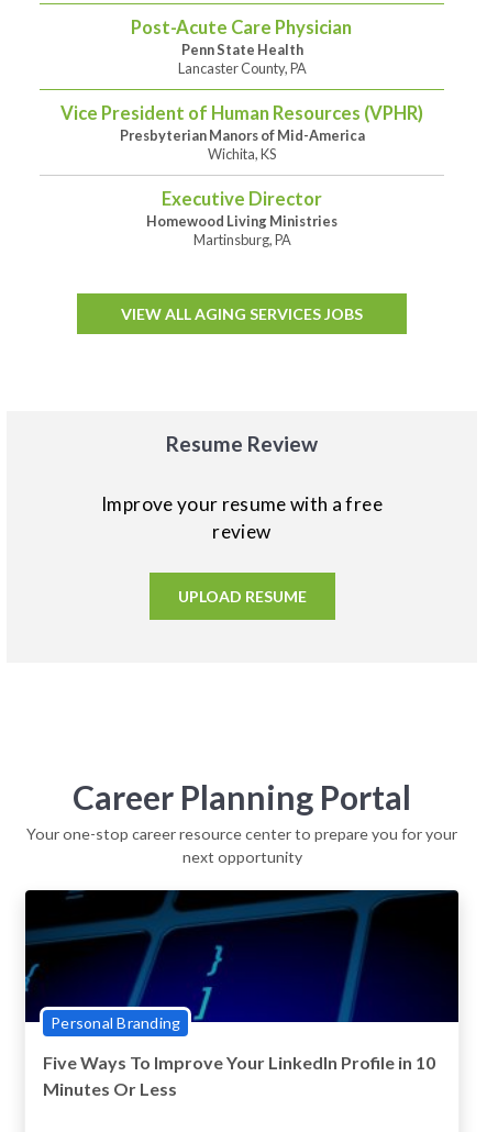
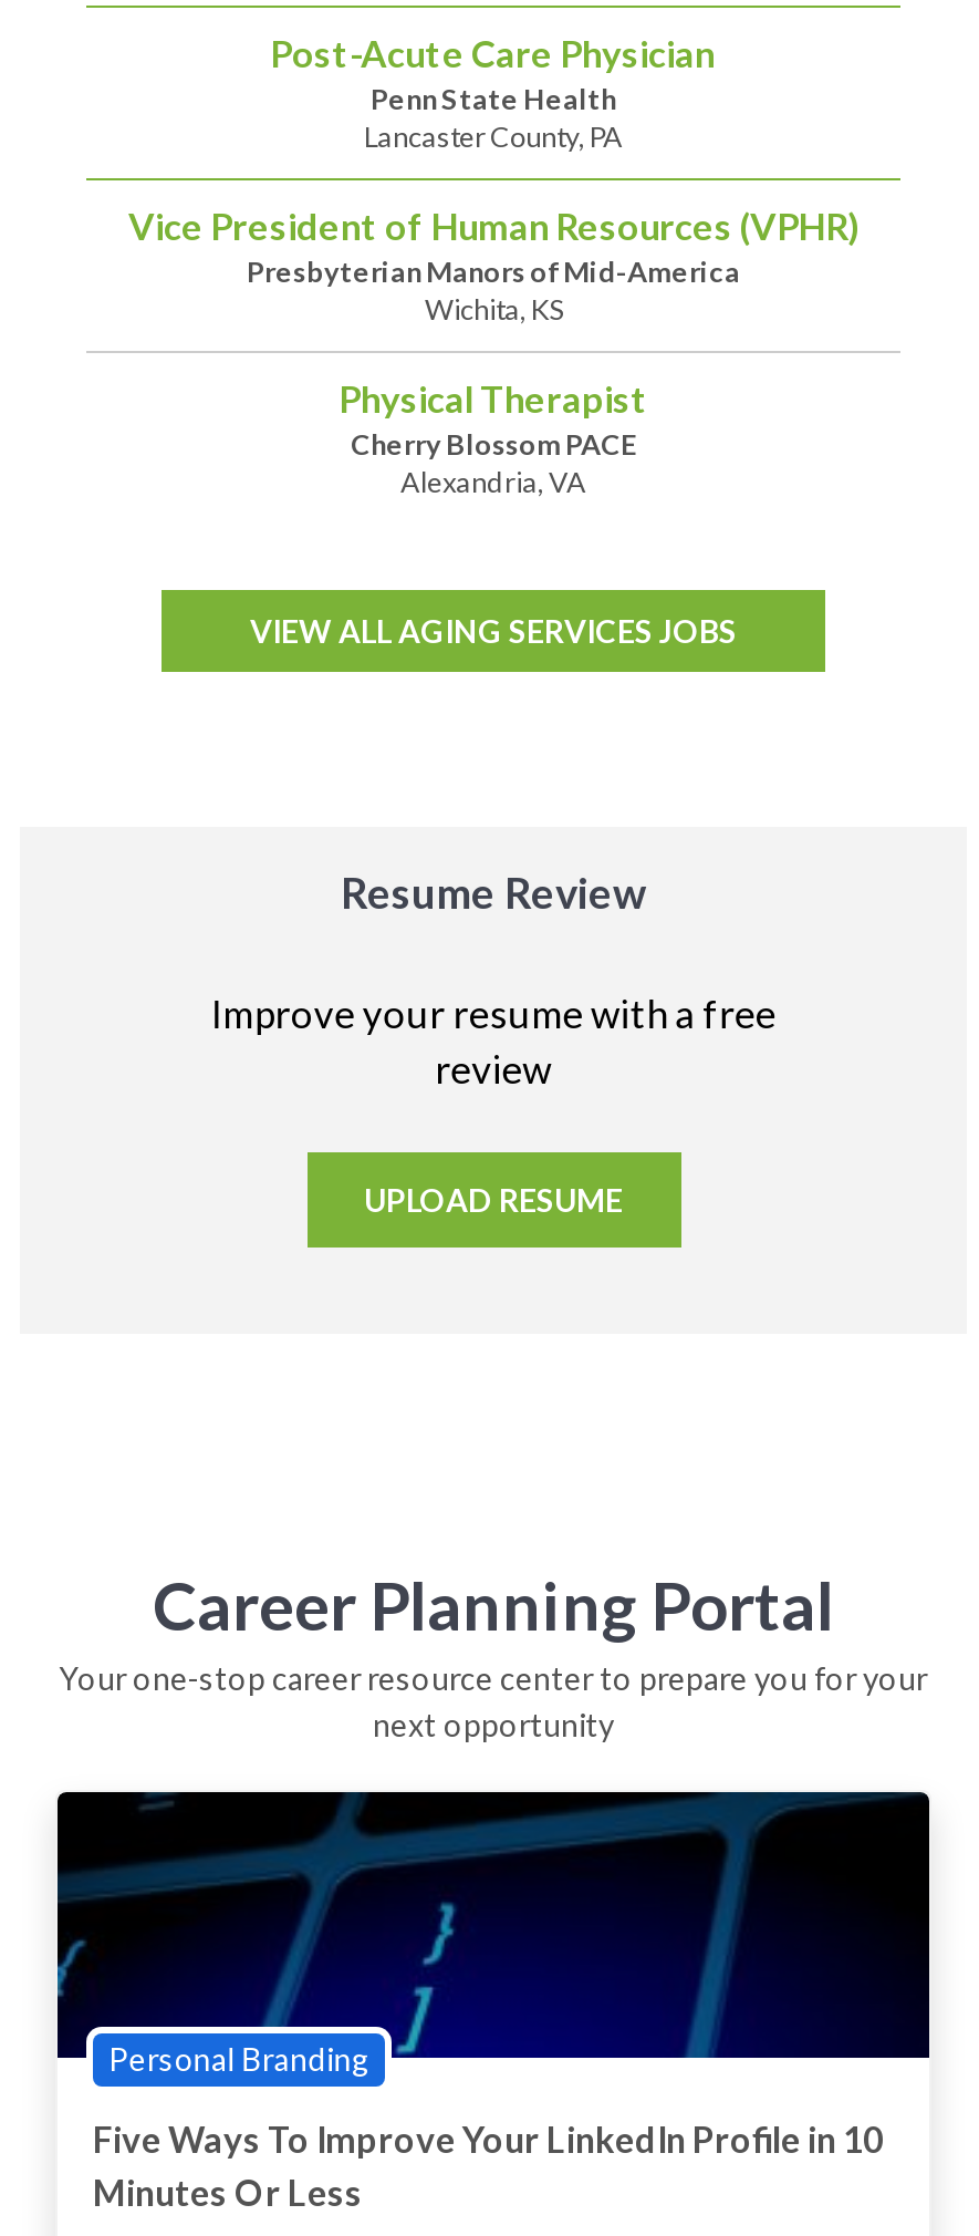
[146,188,337,248] Executive Director | Homewood Living Ministries | Martinsburg, PA -> [339,377,648,499] Physical Therapist | Cherry Blossom PACE | Alexandria, VA

